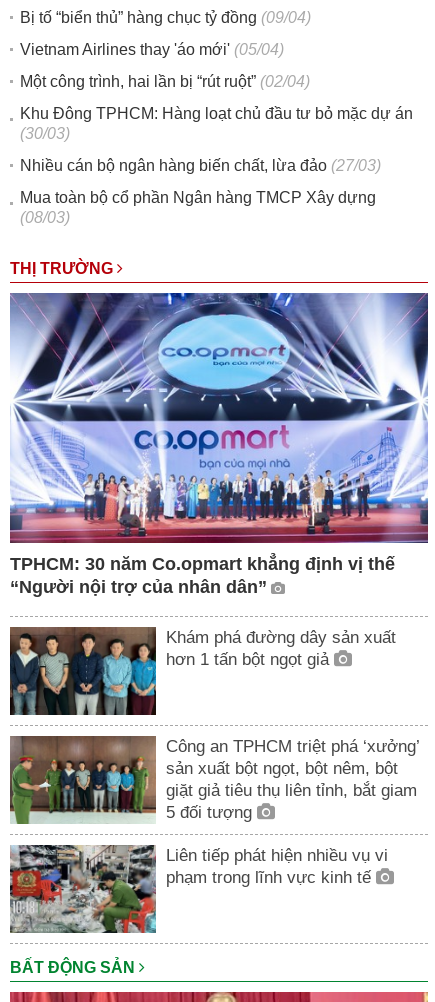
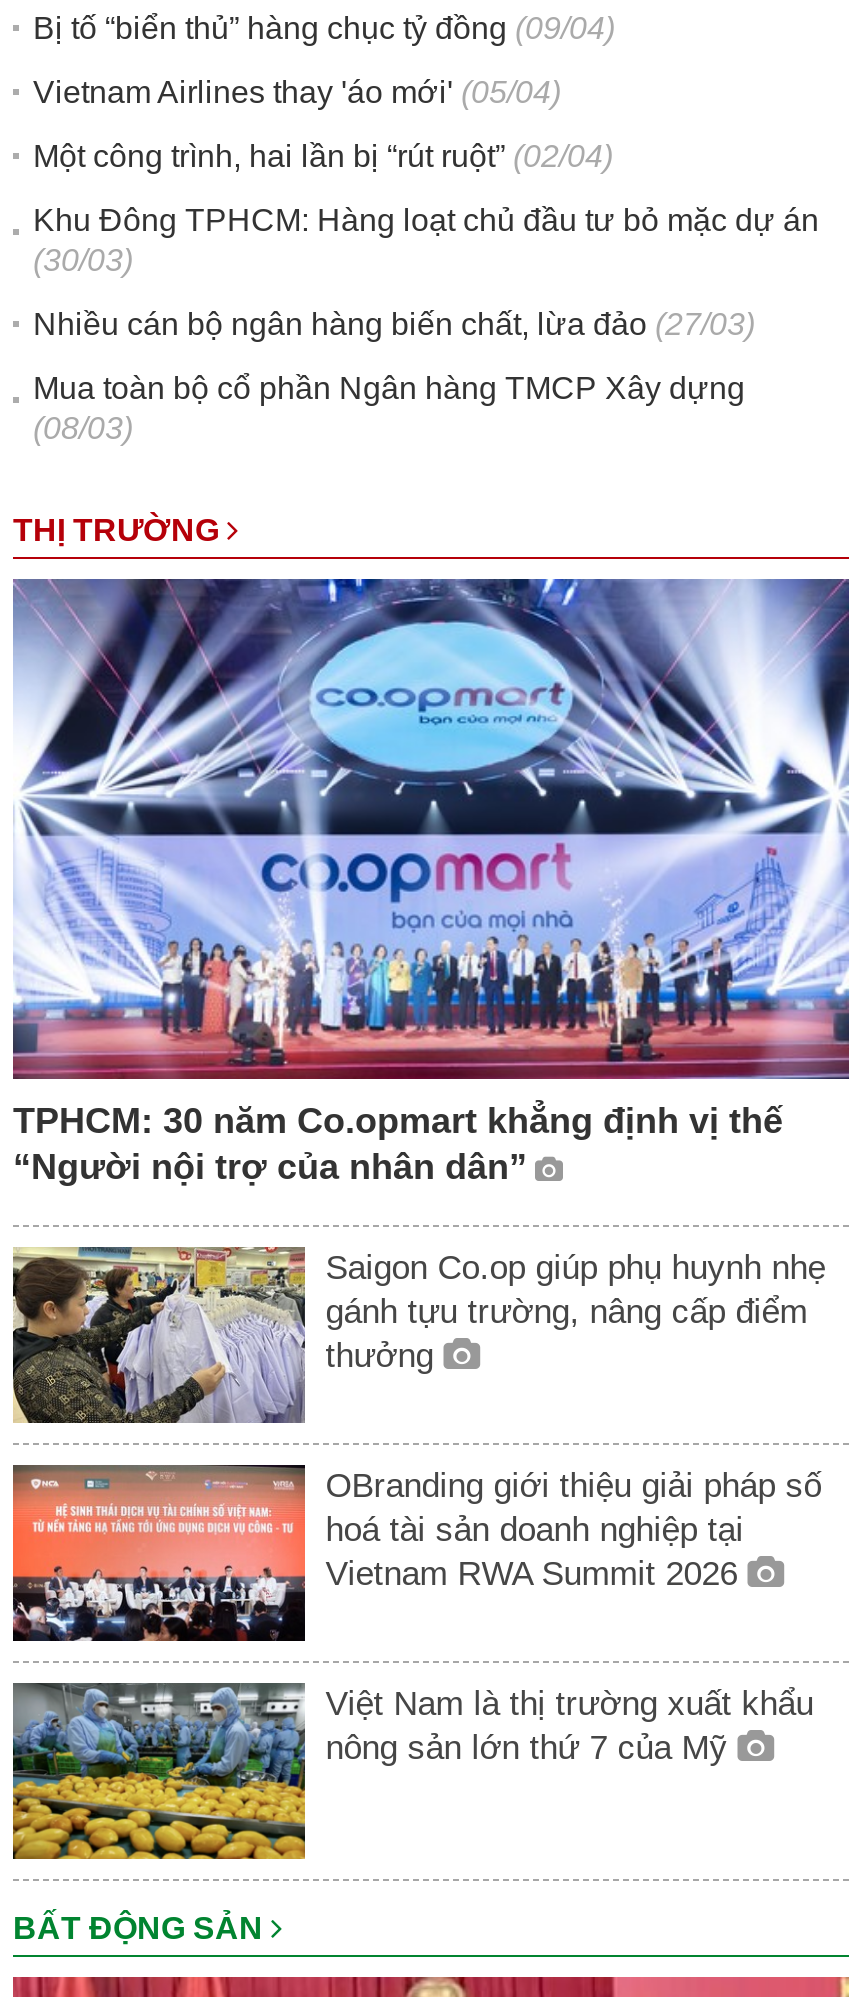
[9,626,396,716] [image] | Khám phá đường dây sản xuất | hơn 1 tấn bột ngọt giả -> [11,1245,826,1425] [image] | Saigon Co.op giúp phụ huynh nhẹ | gánh tựu trường, nâng cấp điểm | thưởng
[9,735,419,825] [image] | Công an TPHCM triệt phá ‘xưởng’ | sản xuất bột ngọt, bột nêm, bột | giặt giả tiêu thụ liên tỉnh, bắt giam | 5 đối tượng -> [11,1463,822,1643] [image] | OBranding giới thiệu giải pháp số | hoá tài sản doanh nghiệp tại | Vietnam RWA Summit 2026
[9,845,388,934] [image] | Liên tiếp phát hiện nhiều vụ vi | phạm trong lĩnh vực kinh tế -> [11,1683,814,1861] [image] | Việt Nam là thị trường xuất khẩu | nông sản lớn thứ 7 của Mỹ

